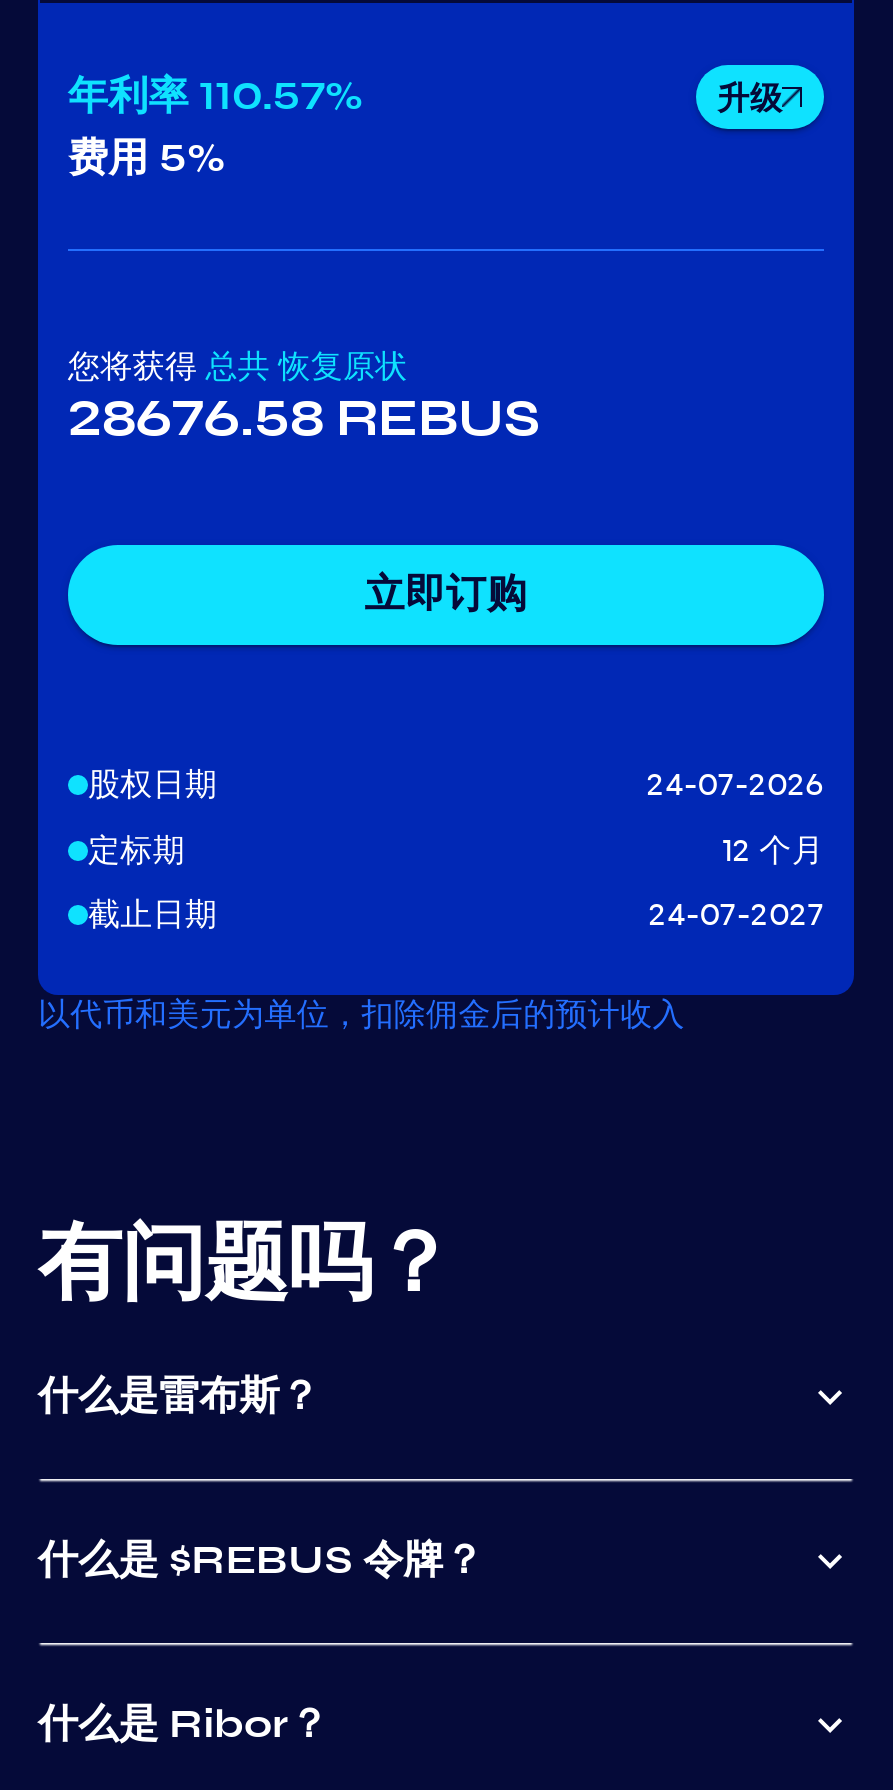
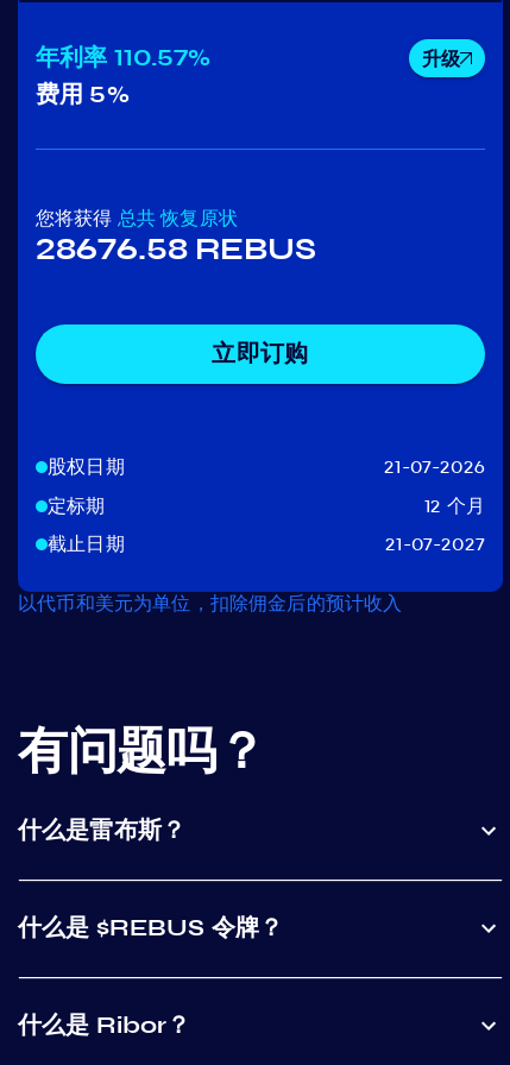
[647,765,824,803] 24-07-2026 -> [384,455,485,478] 21-07-2026
[649,895,824,933] 24-07-2027 -> [386,532,485,555] 21-07-2027

